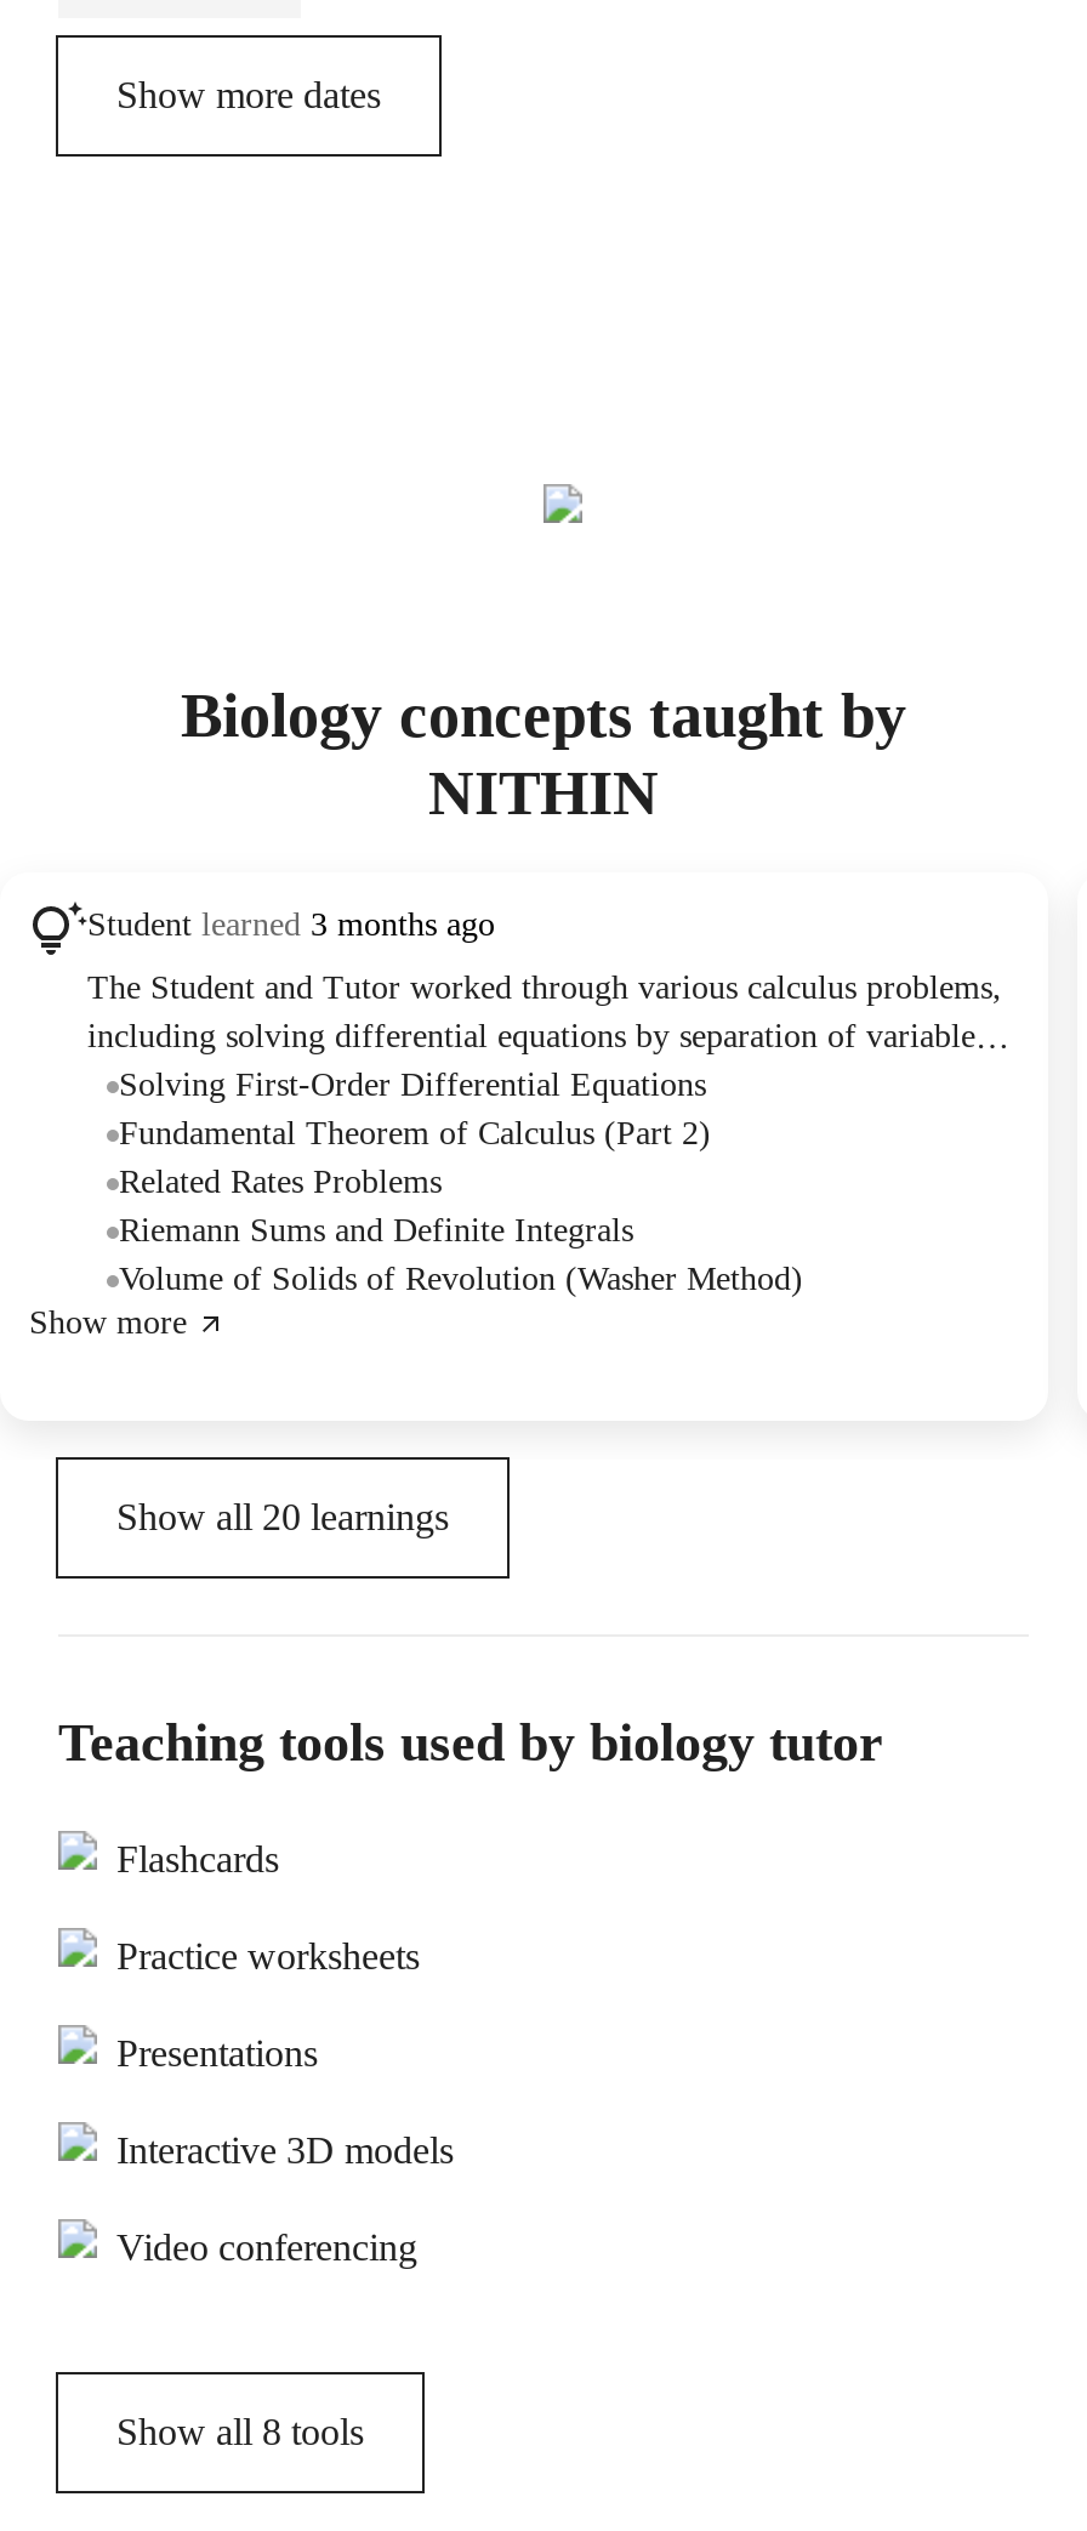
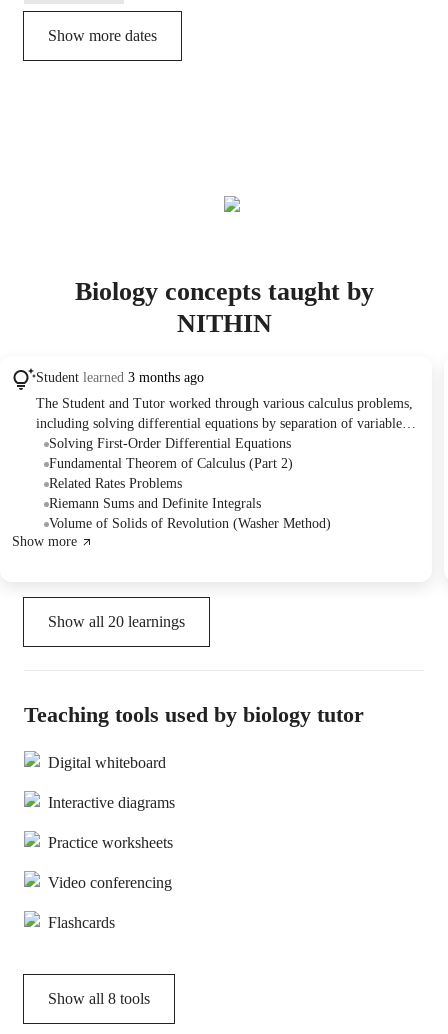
none -> [48,754,175,811] Digital whiteboard | Interactive diagrams
moved [116,1839,279,1880] -> [48,914,115,931]: Flashcards
moved [116,1936,420,1977] -> [48,834,173,851]: Practice worksheets
[116,2033,454,2172] Presentations | Interactive 3D models -> none
moved [116,2227,417,2269] -> [48,874,172,891]: Video conferencing

